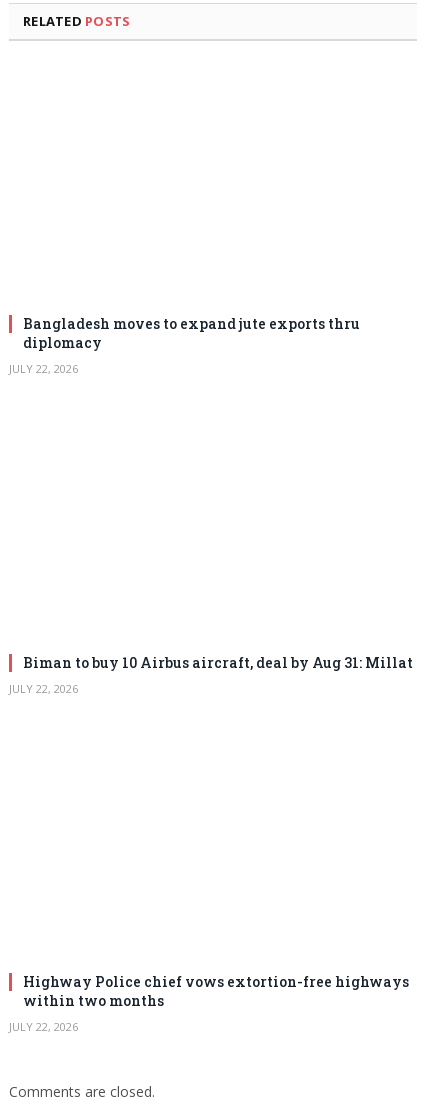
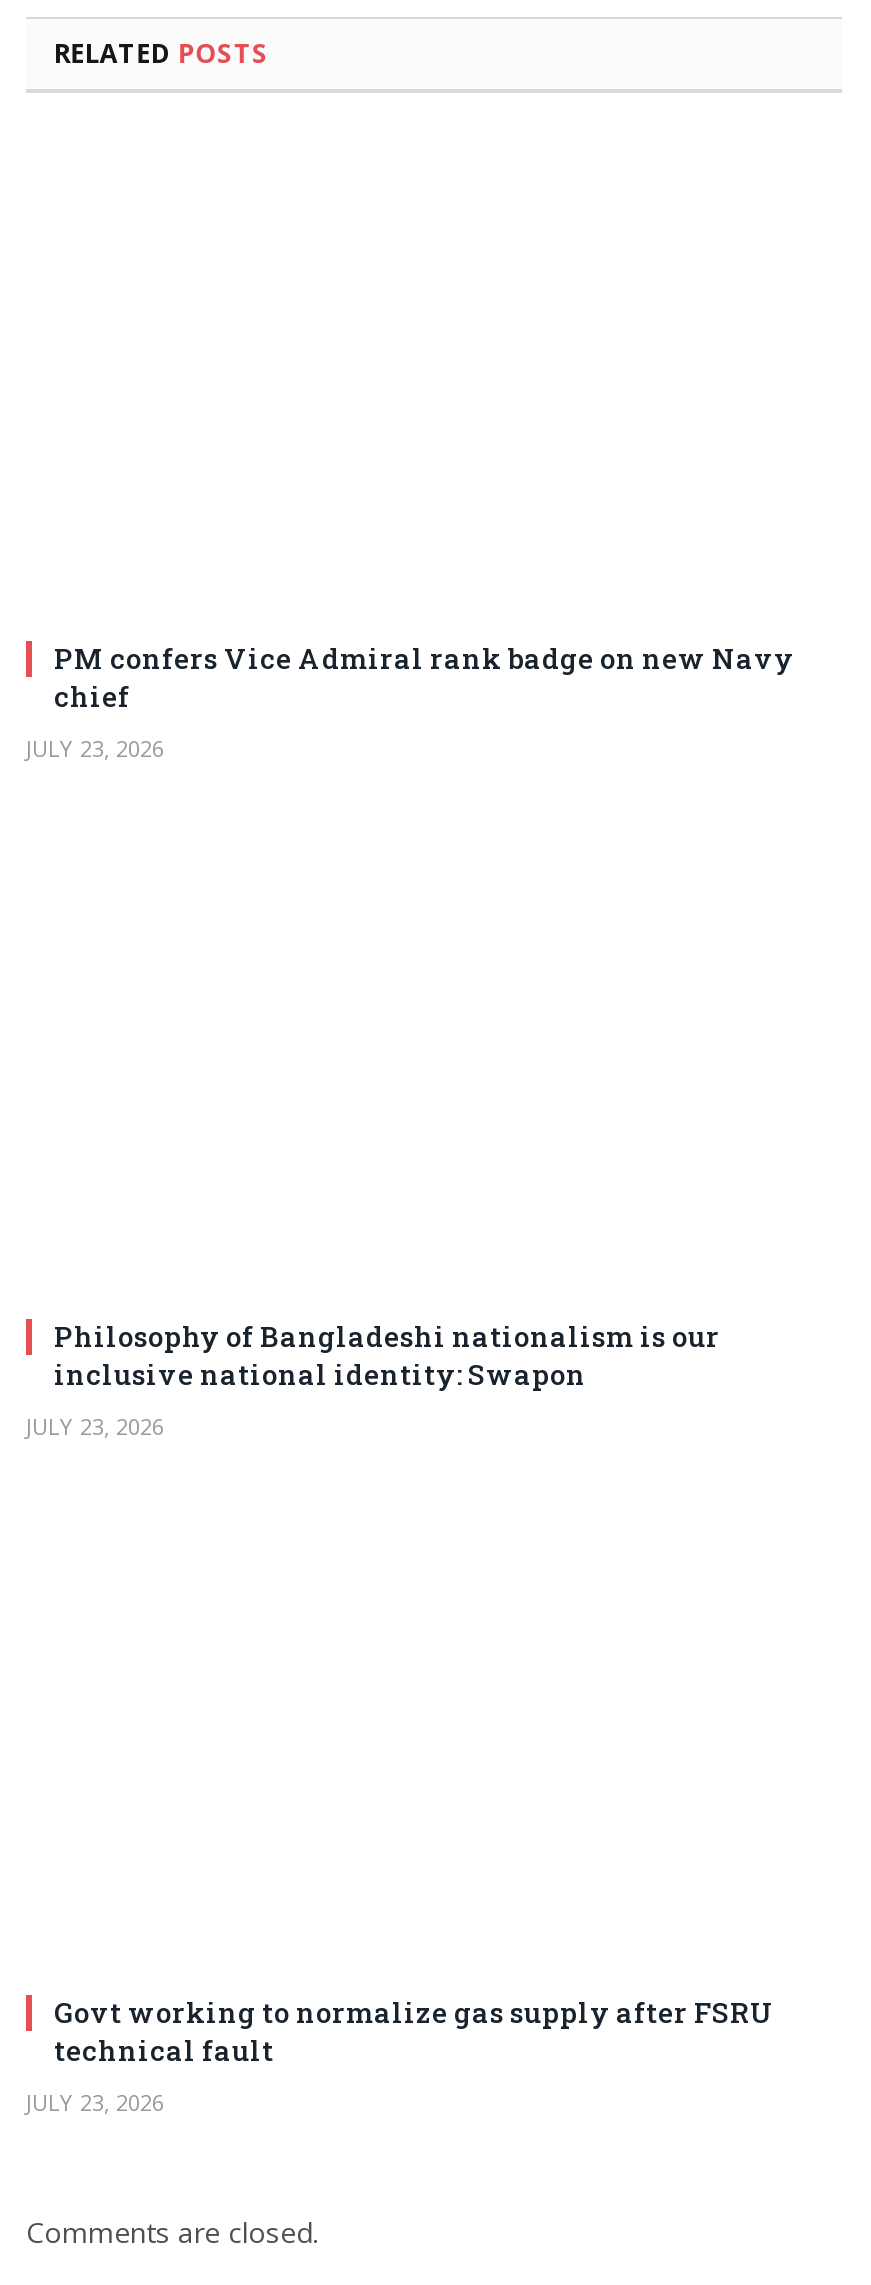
[23,314,360,352] Bangladesh moves to expand jute exports thru | diplomacy -> [54,639,794,715] PM confers Vice Admiral rank badge on new Navy | chief
[9,361,78,376] JULY 22, 2026 -> [26,733,164,763] JULY 23, 2026
[23,652,413,671] Biman to buy 10 Airbus aircraft, deal by Aug 31: Millat -> [54,1316,720,1392] Philosophy of Bangladeshi nationalism is our | inclusive national identity: Swapon
[9,680,78,695] JULY 22, 2026 -> [26,1410,164,1440] JULY 23, 2026
[23,972,409,1010] Highway Police chief vows extortion-free highways | within two months -> [54,1993,774,2069] Govt working to normalize gas supply after FSRU | technical fault
[9,1019,78,1034] JULY 22, 2026 -> [26,2087,164,2117] JULY 23, 2026

